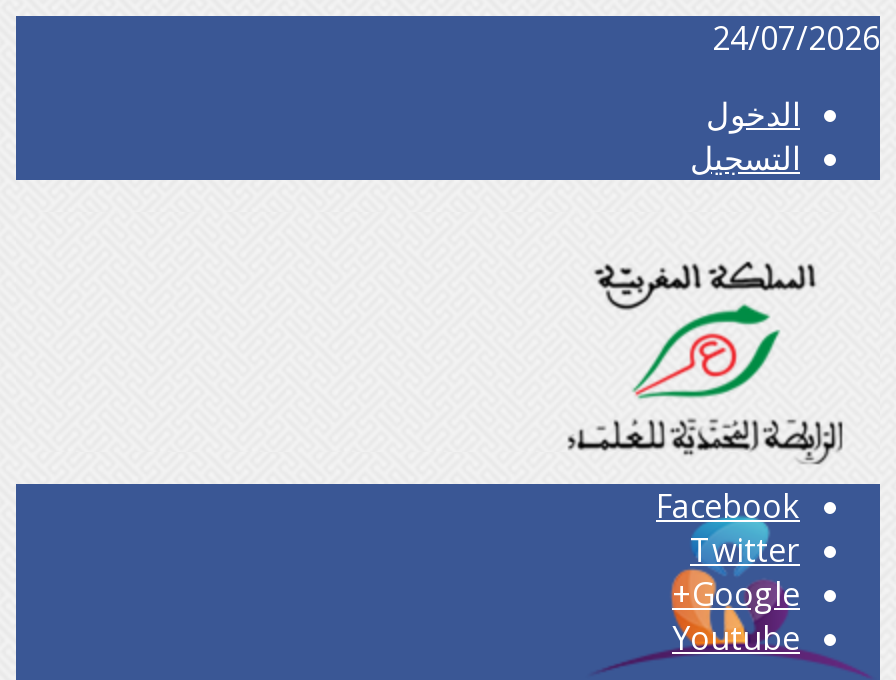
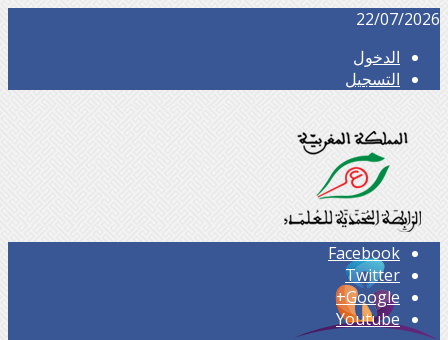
[712,16,880,60] 24/07/2026 -> [356,8,440,30] 22/07/2026

